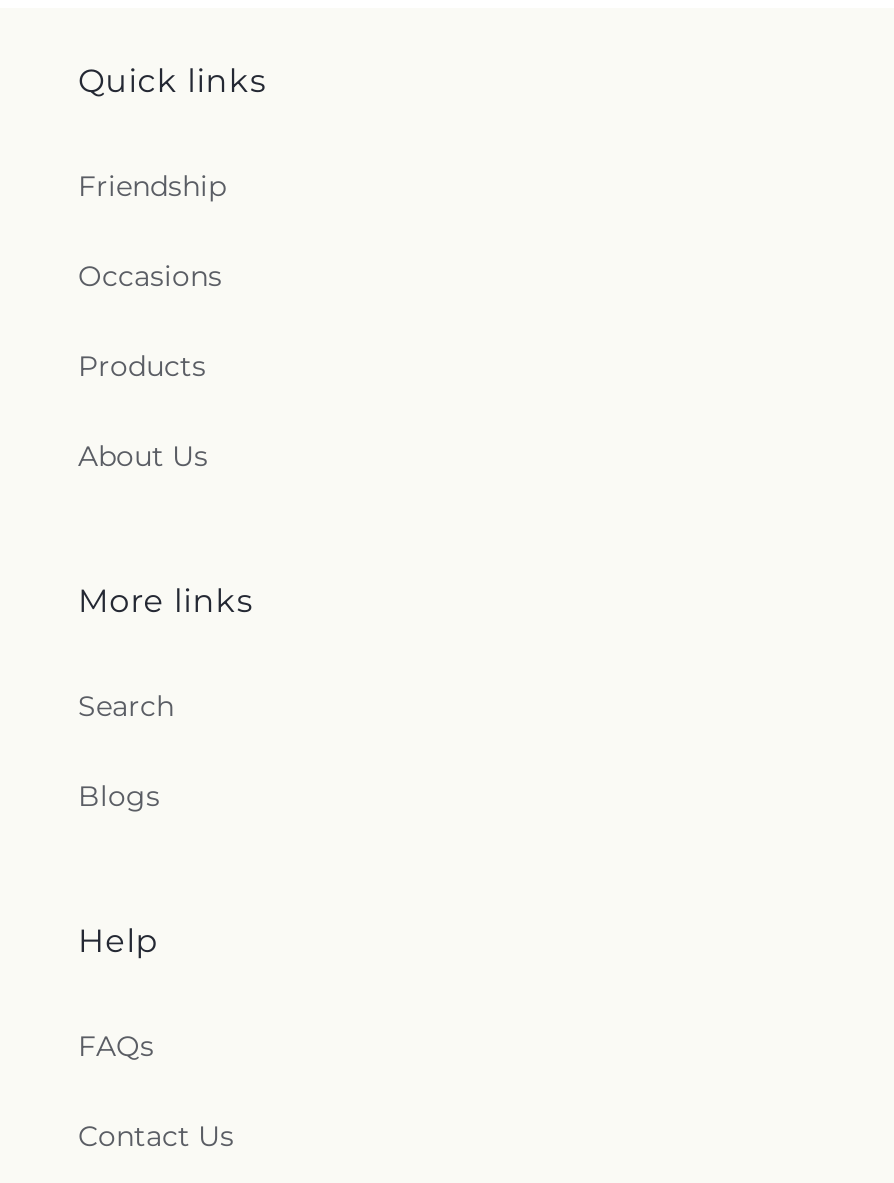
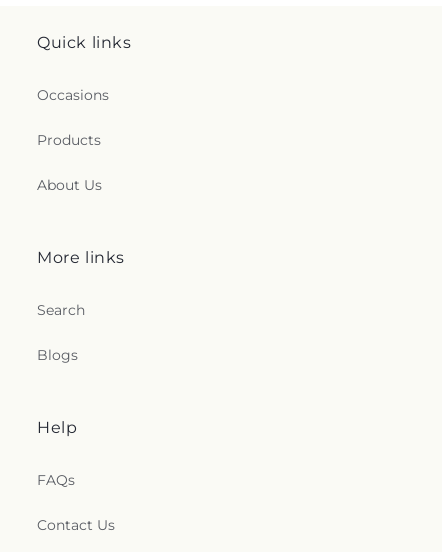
[78,168,226,204] Friendship -> none

